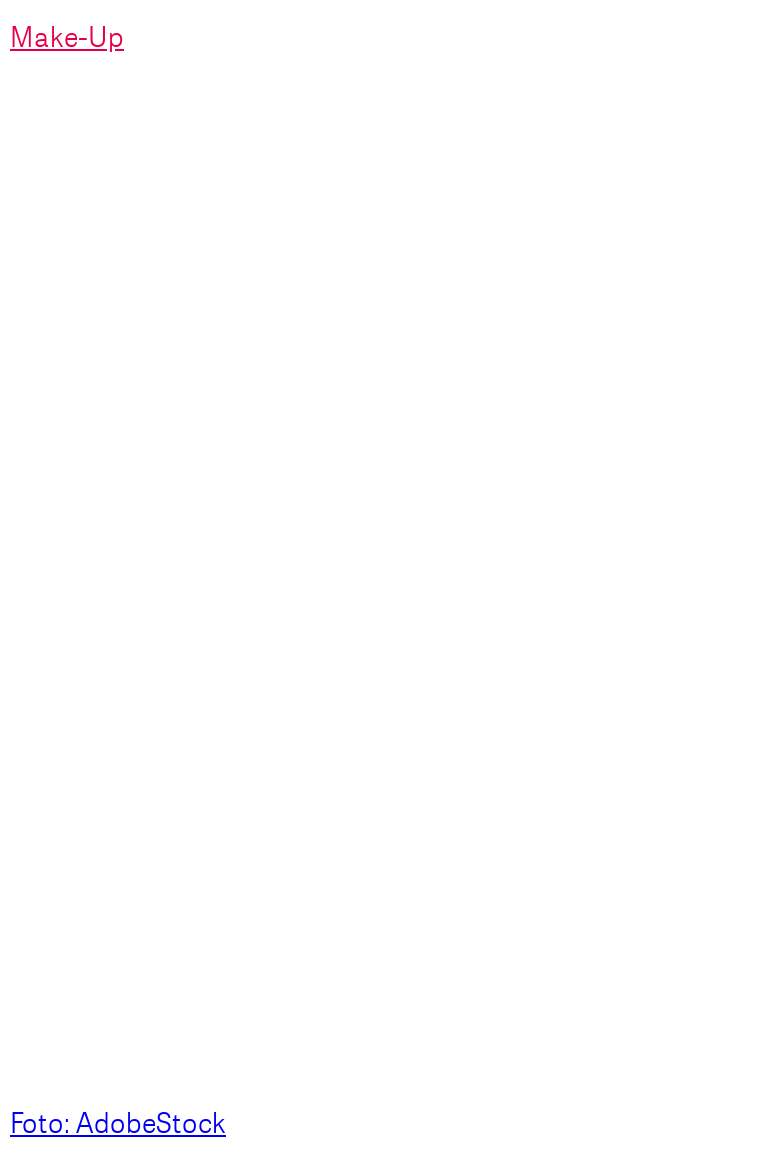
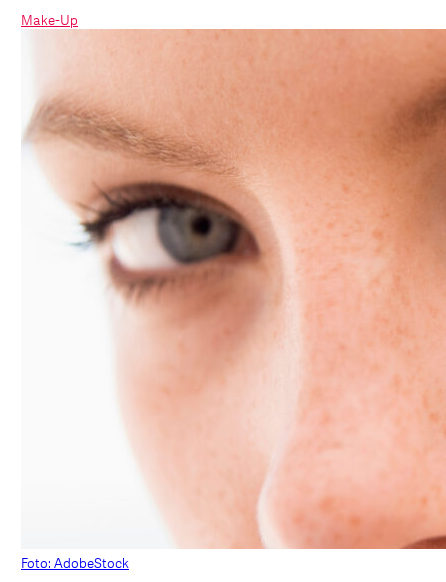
none -> [22,28,443,550] [image]

